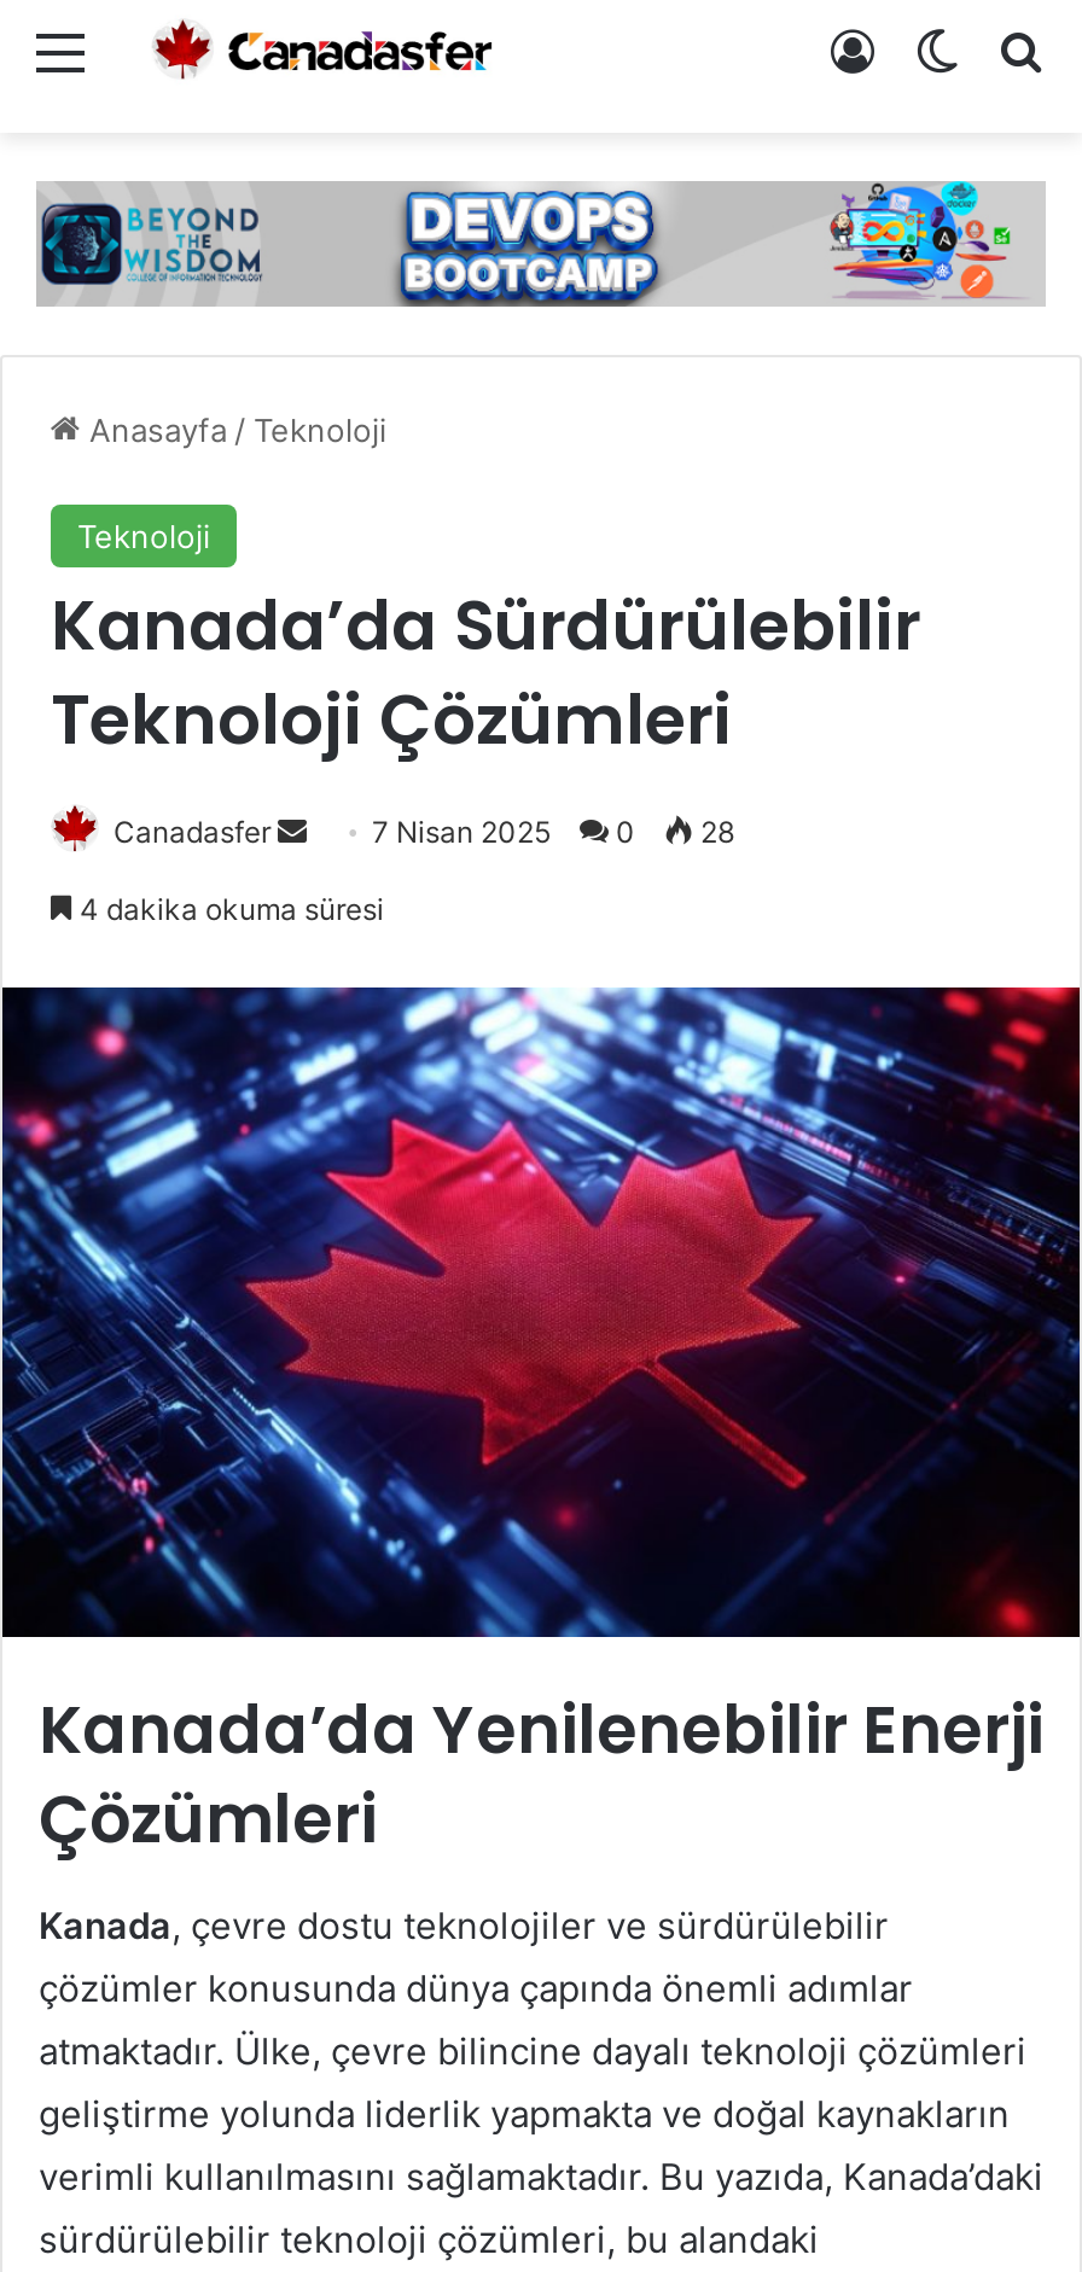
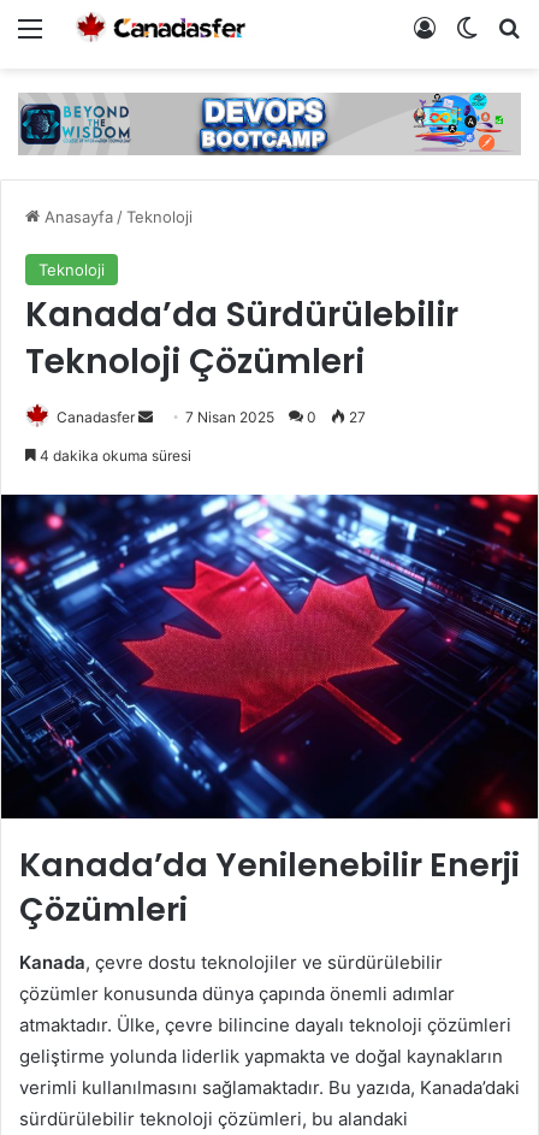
[693,813,734,850] 28 -> [345,408,366,426] 27

